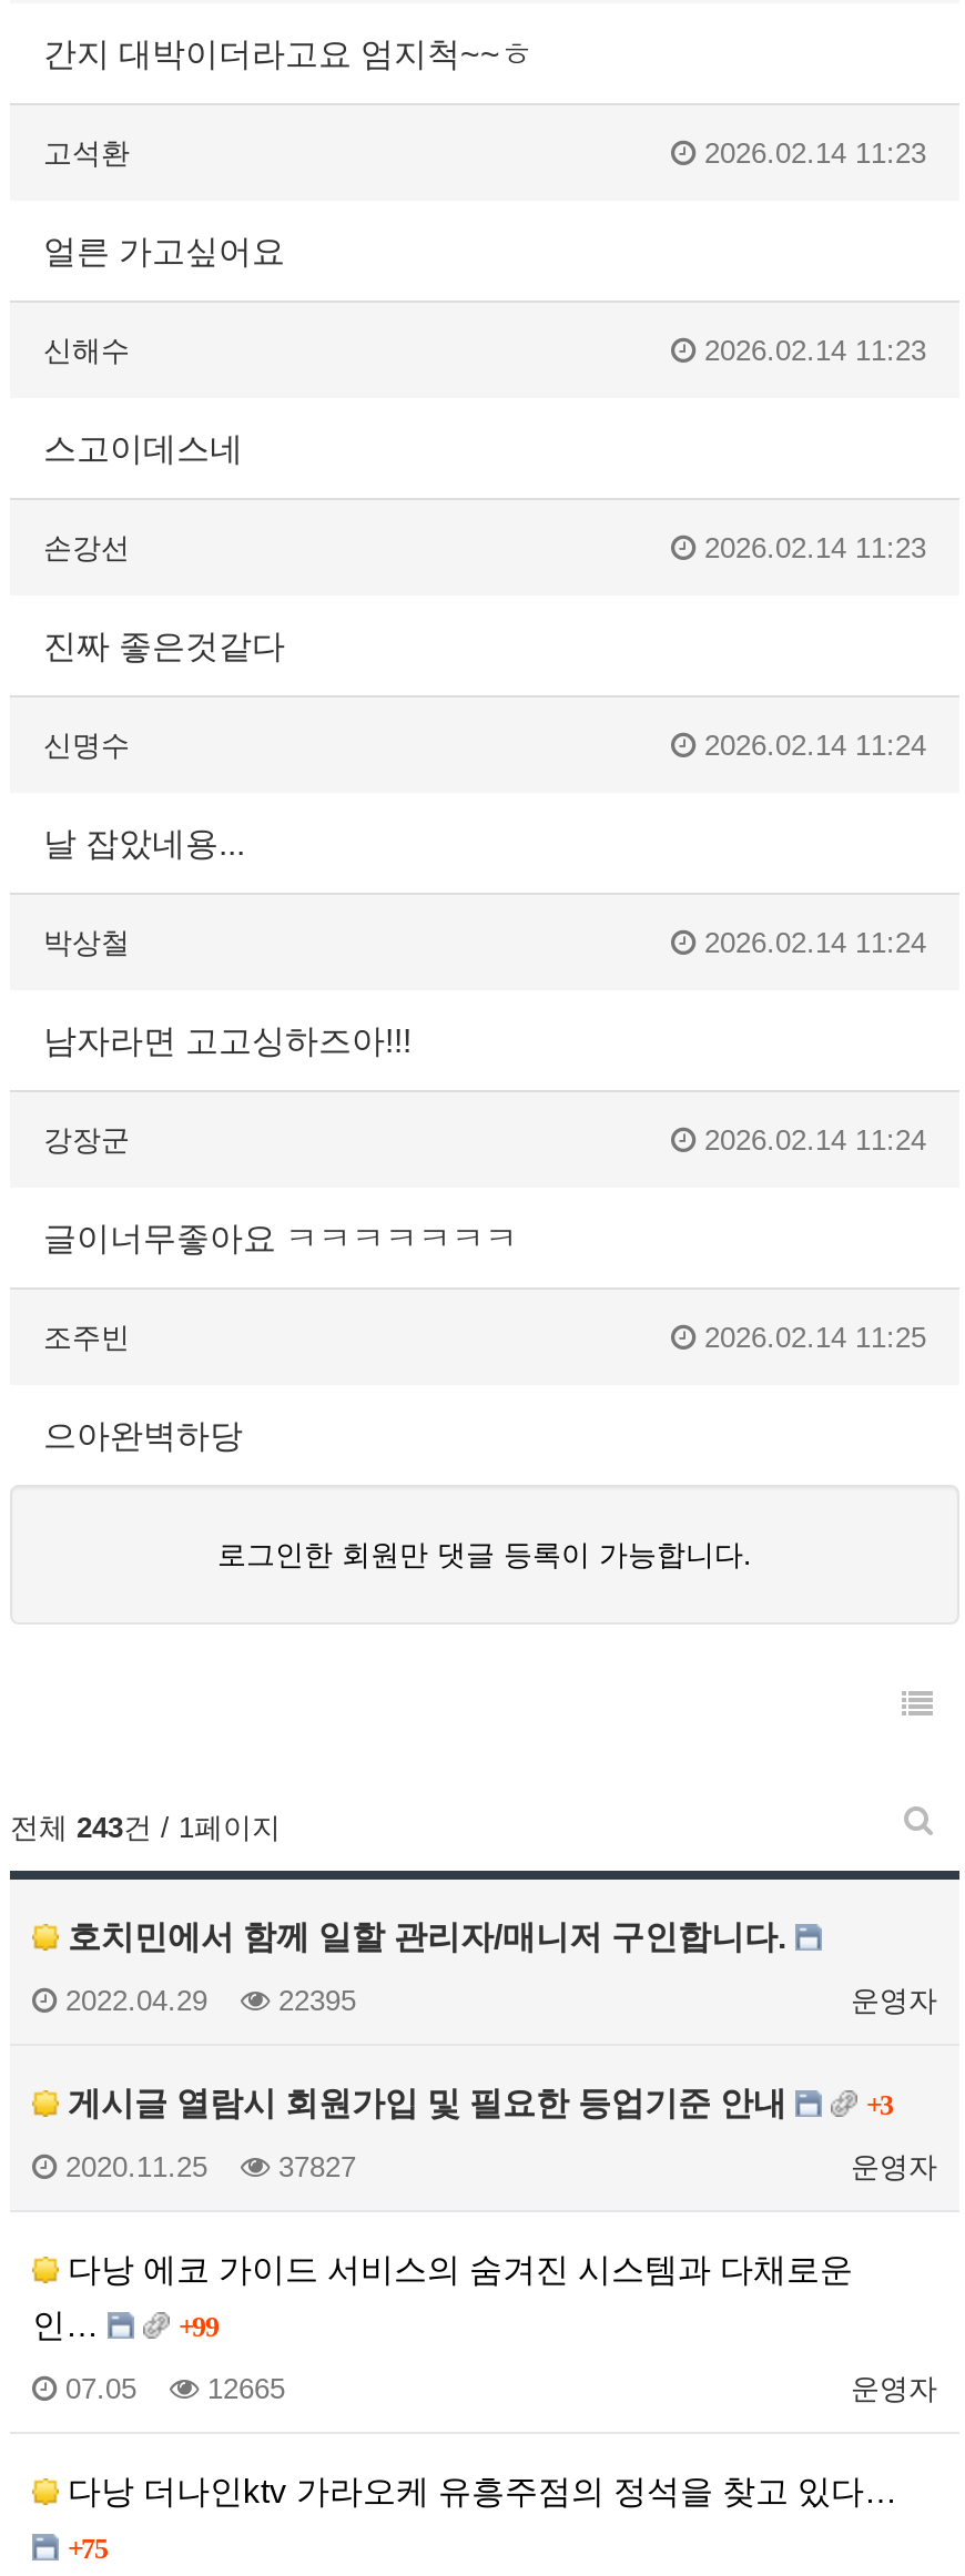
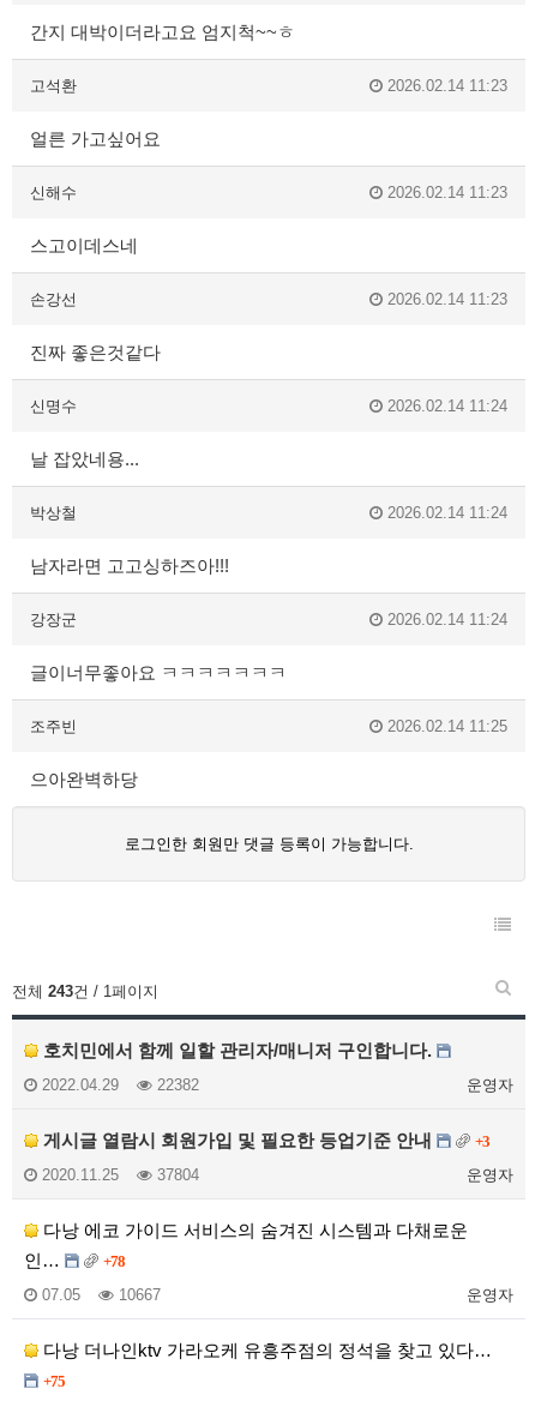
[278,1984,356,2017] 22395 -> [157,1076,199,1094] 22382
[278,2150,356,2183] 37827 -> [157,1166,199,1184] 37804
[179,2312,219,2343] +99 -> [103,1253,125,1270] +78
[207,2372,285,2405] 12665 -> [119,1286,161,1304] 10667

